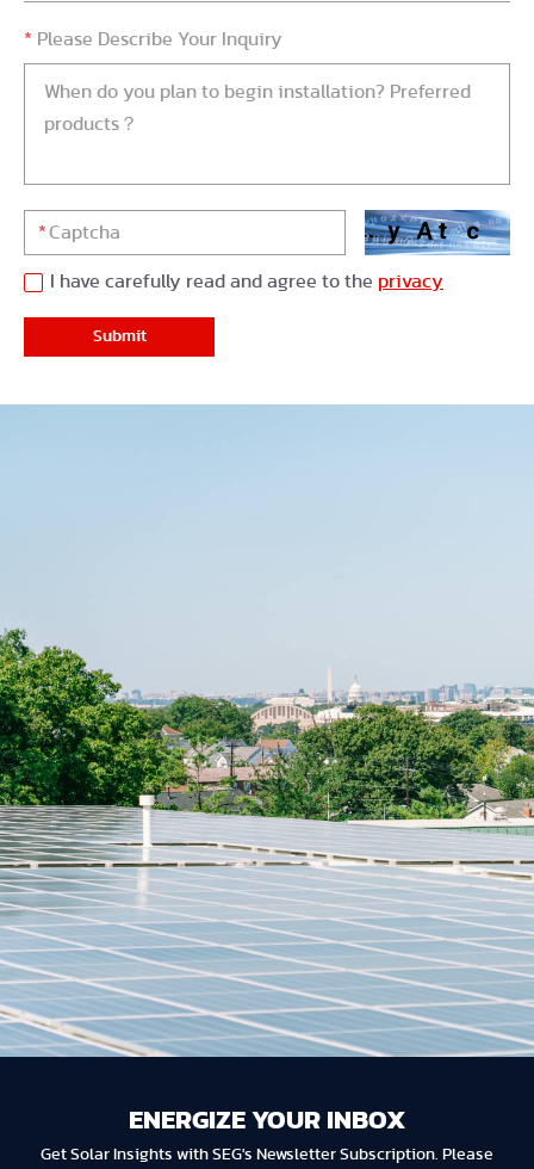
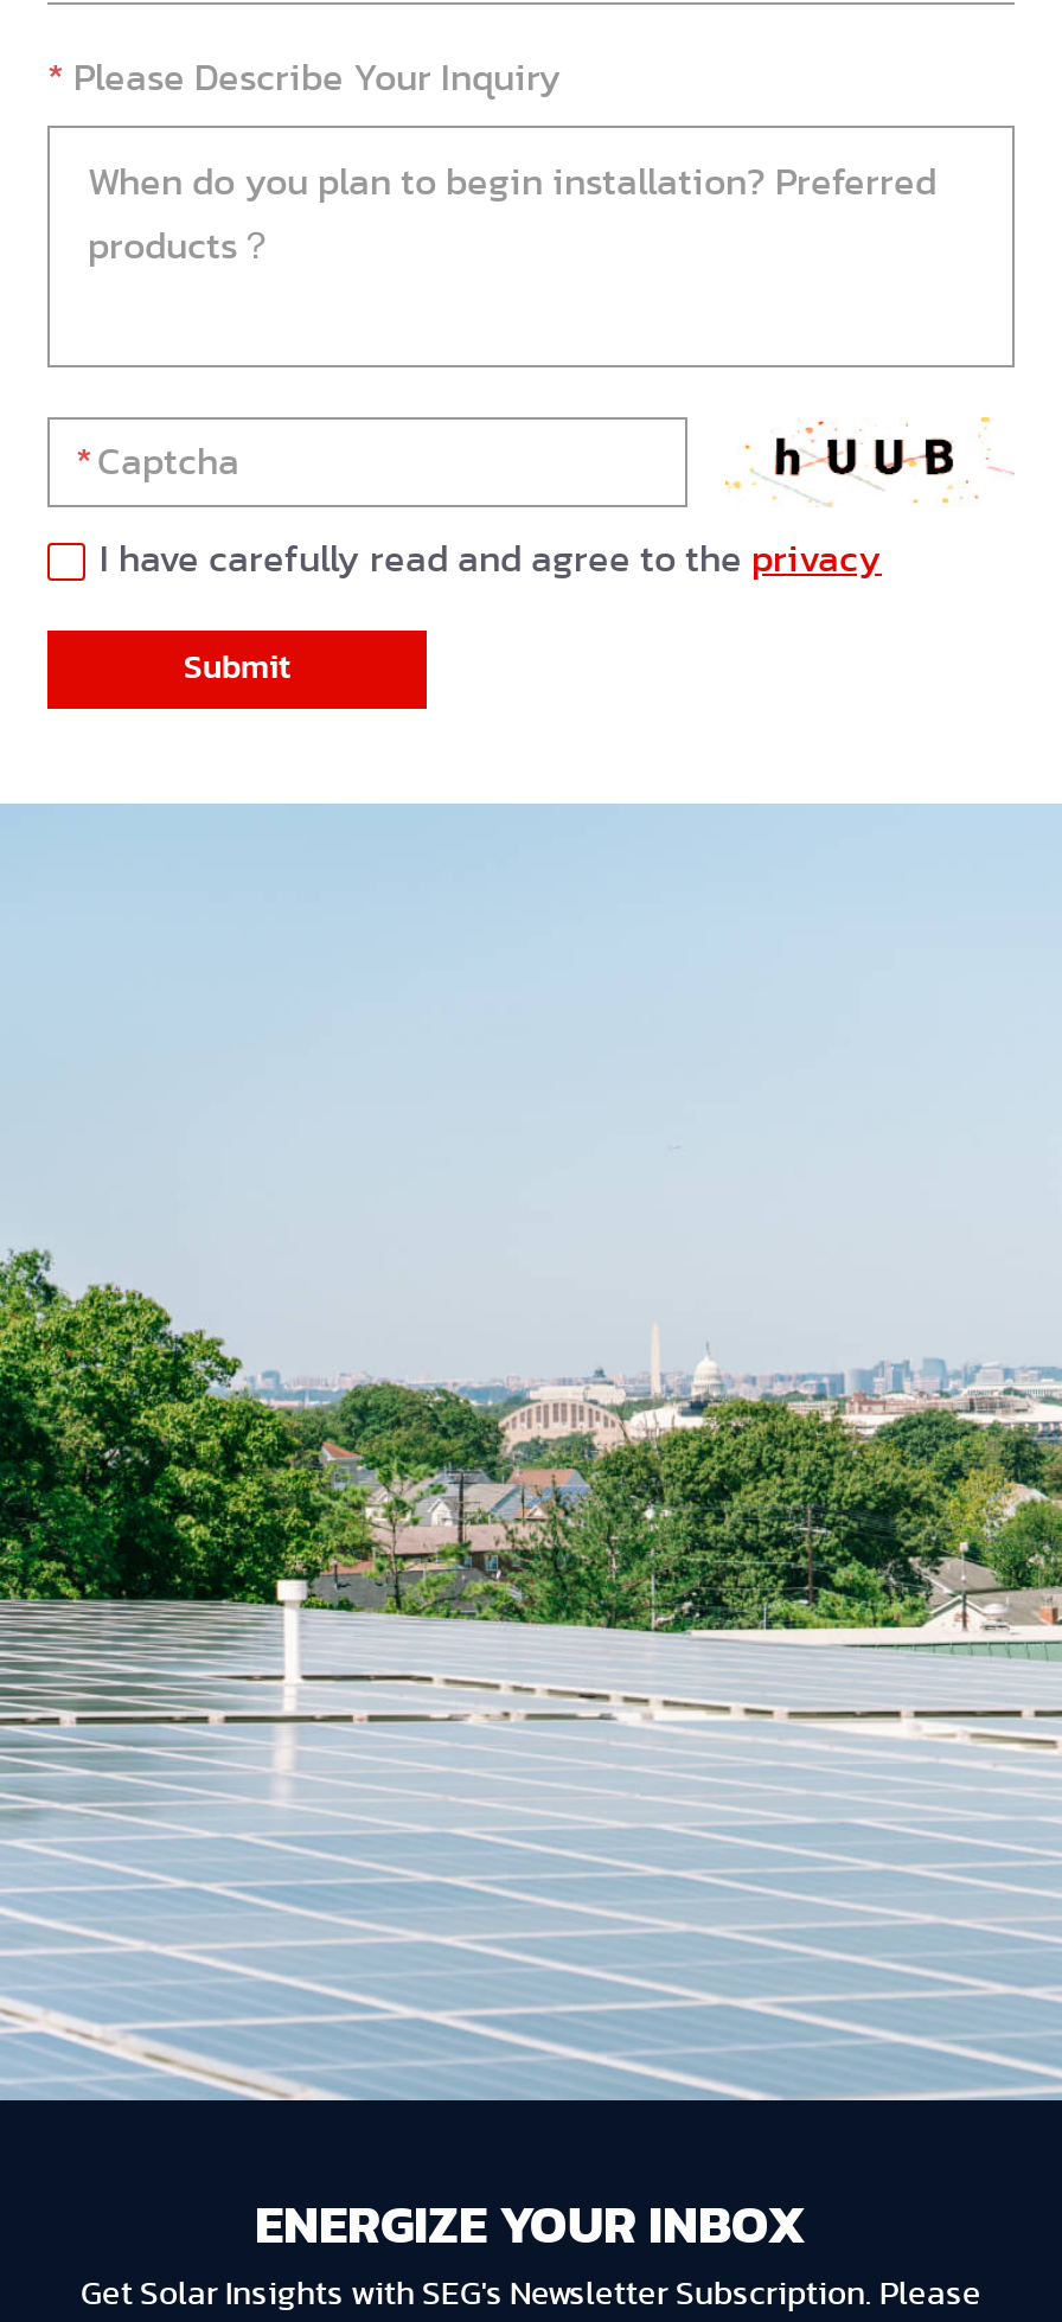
[364,209,511,256] [image] -> [725,415,1015,507] [image]

